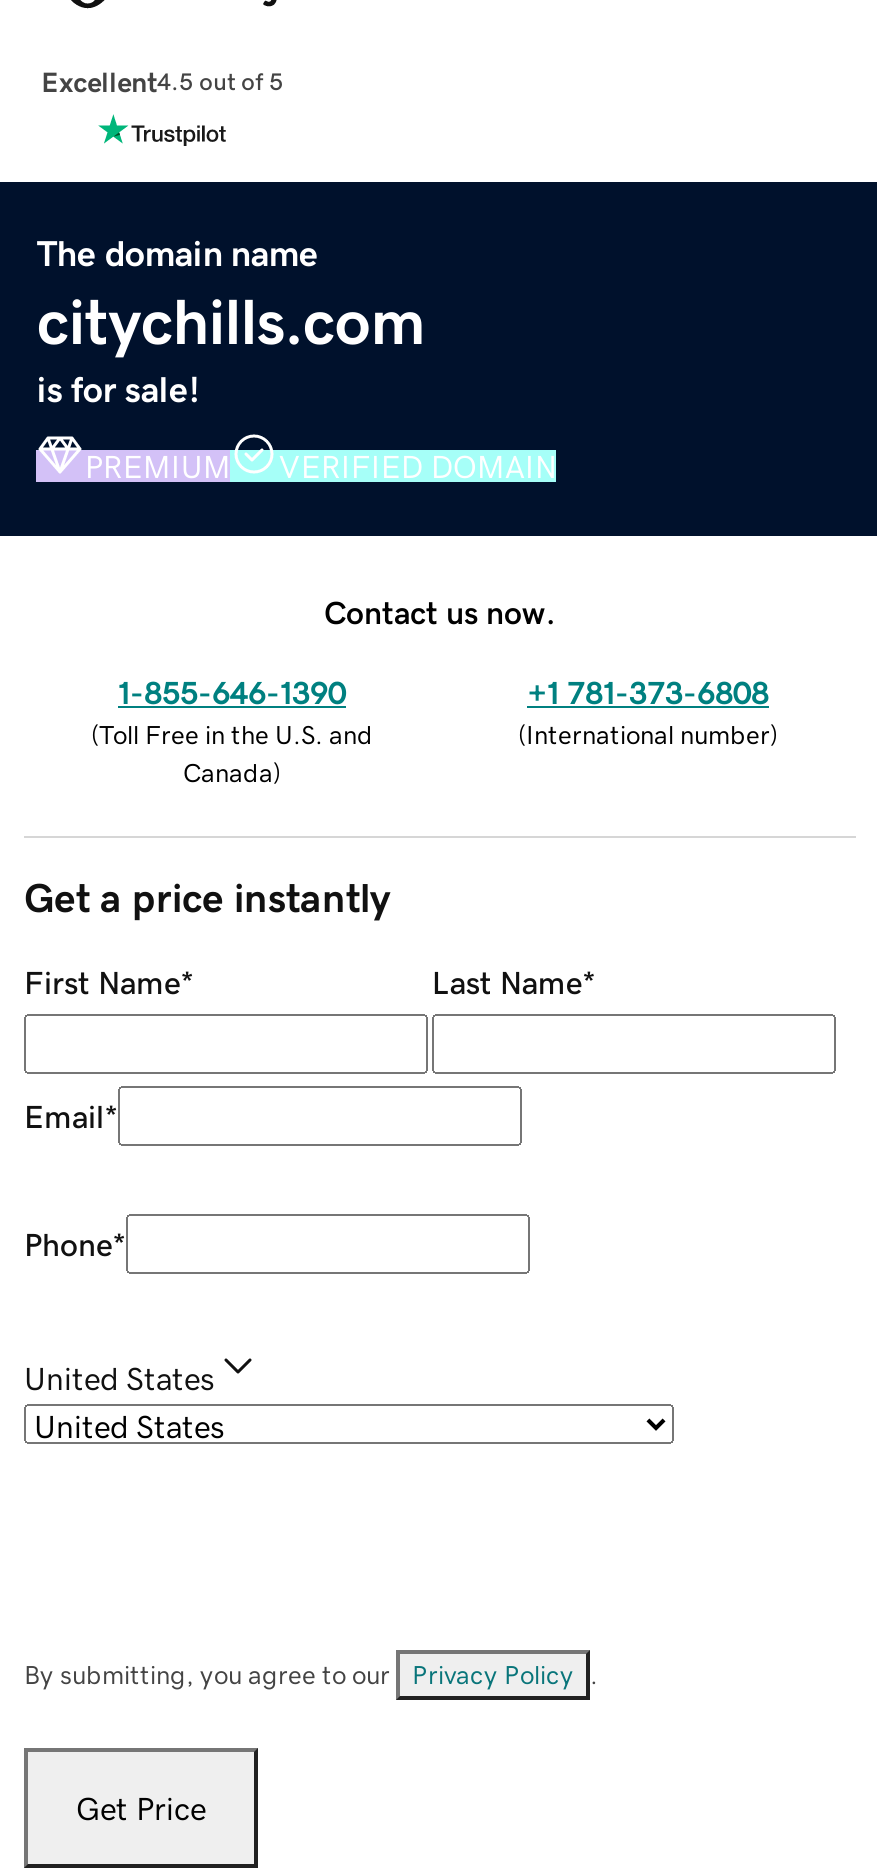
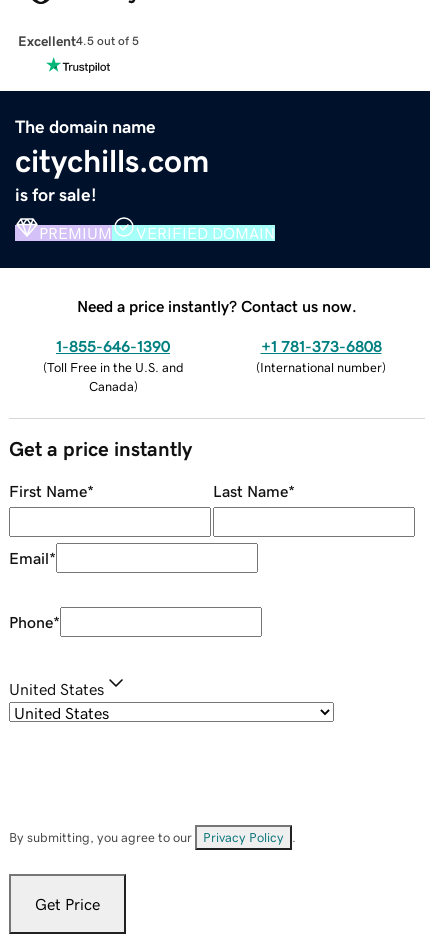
[324,595,556,627] Contact us now. -> [77,298,357,314] Need a price instantly? Contact us now.

